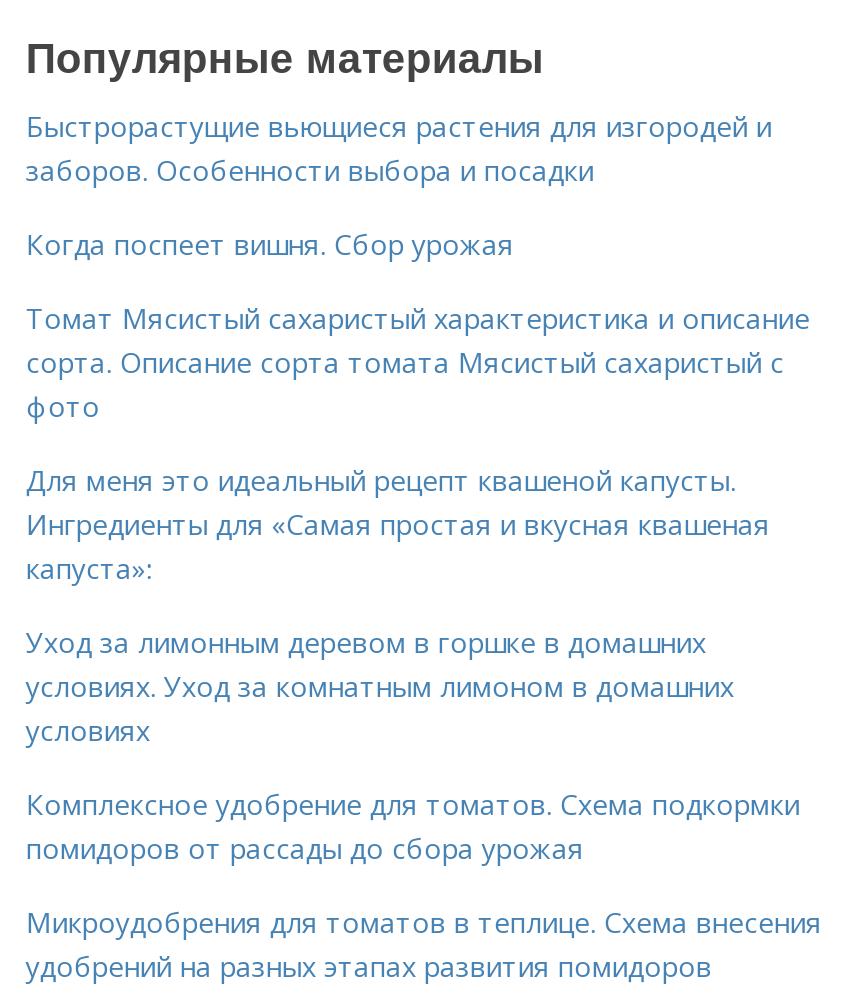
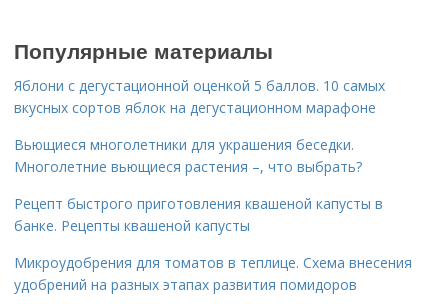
[26,106,810,866] Быстрорастущие вьющиеся растения для изгородей и | заборов. Особенности выбора и посадки | Когда поспеет вишня. Сбор урожая | Томат Мясистый сахаристый характеристика и описание | сорта. Описание сорта томата Мясистый сахаристый с | фото | Для меня это идеальный рецепт квашеной капусты. | Ингредиенты для «Самая простая и вкусная квашеная | капуста»: | Уход за лимонным деревом в горшке в домашних | условиях. Уход за комнатным лимоном в домашних | условиях | Комплексное удобрение для томатов. Схема подкормки | помидоров от рассады до сбора урожая -> [14,76,385,235] Яблони с дегустационной оценкой 5 баллов. 10 самых | вкусных сортов яблок на дегустационном марафоне | Вьющиеся многолетники для украшения беседки. | Многолетние вьющиеся растения –, что выбрать? | Рецепт быстрого приготовления квашеной капусты в | банке. Рецепты квашеной капусты

